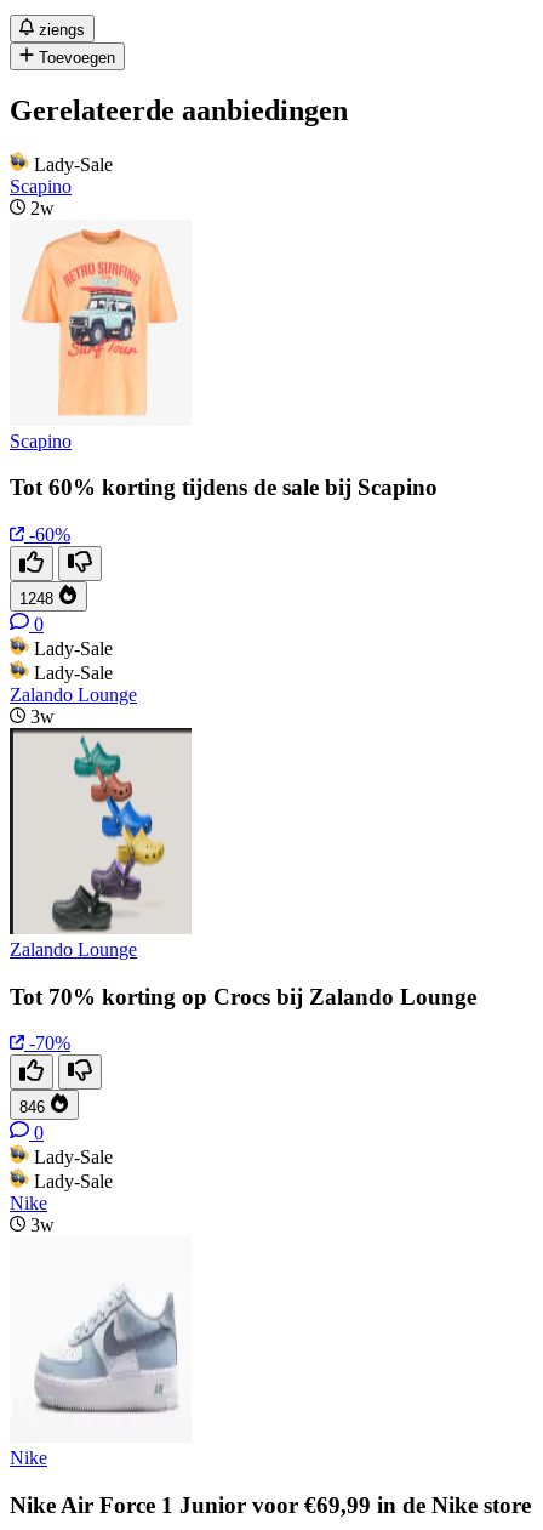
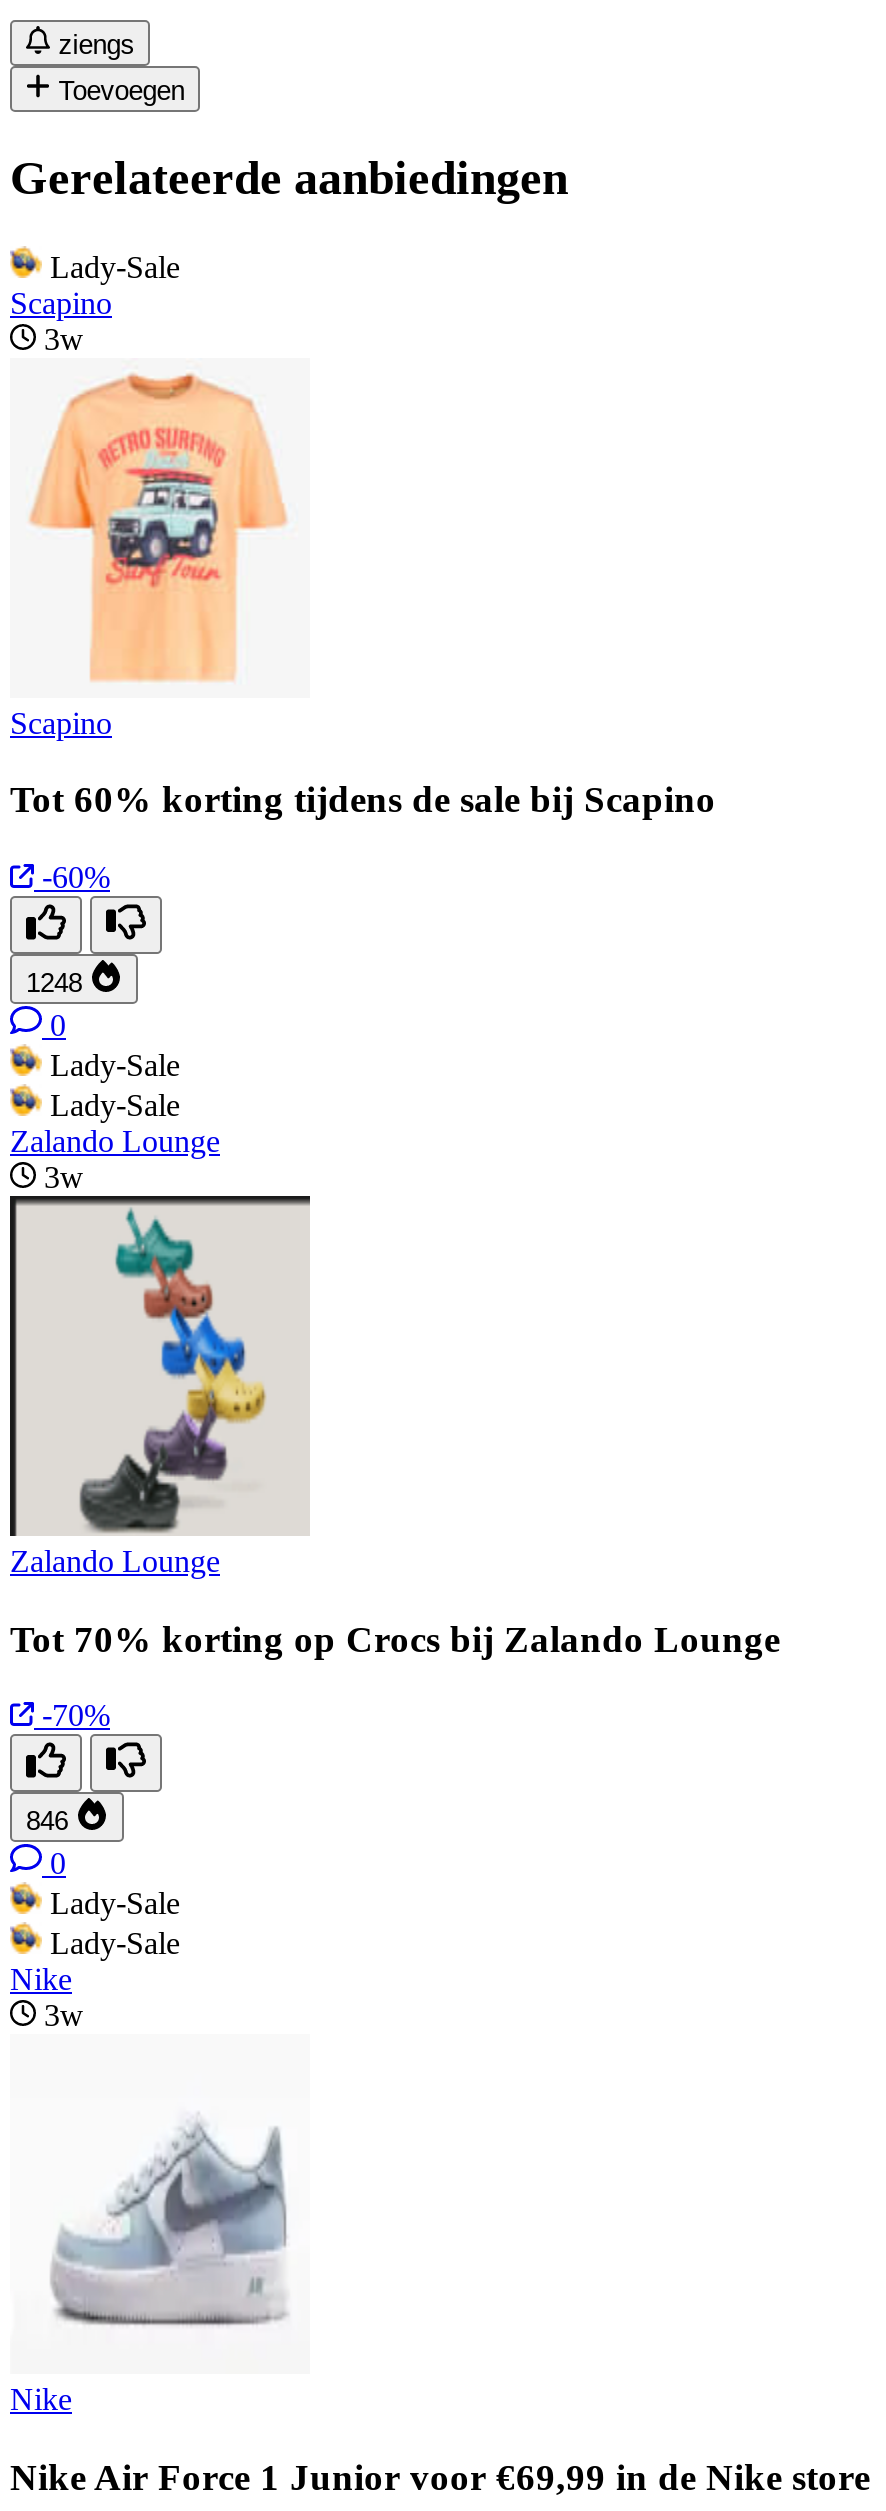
[30,197,55,218] 2w -> [44,321,84,355] 3w

